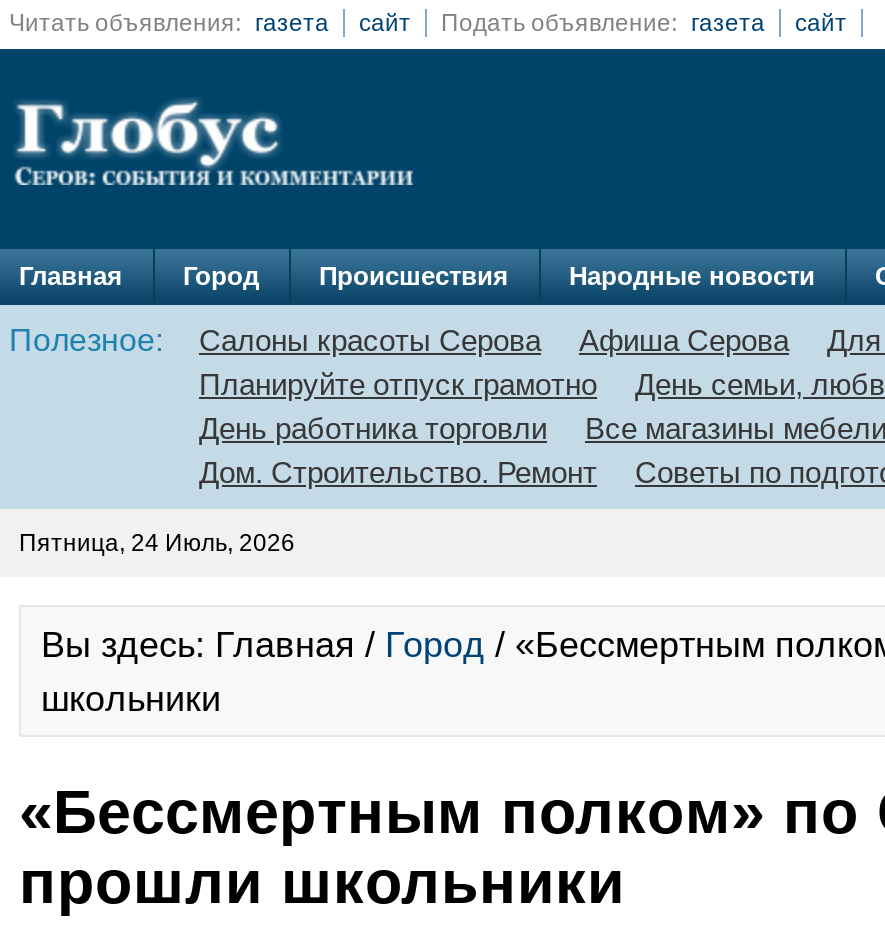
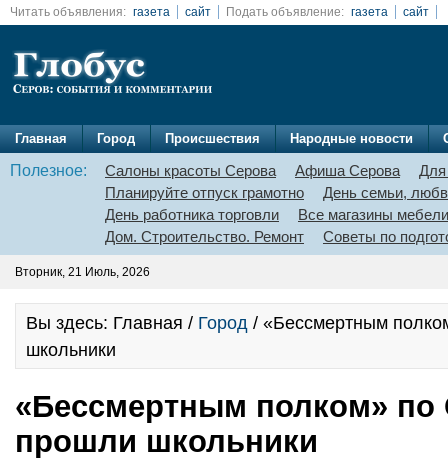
[19,529,295,557] Пятница, 24 Июль, 2026 -> [15,265,150,279] Вторник, 21 Июль, 2026

